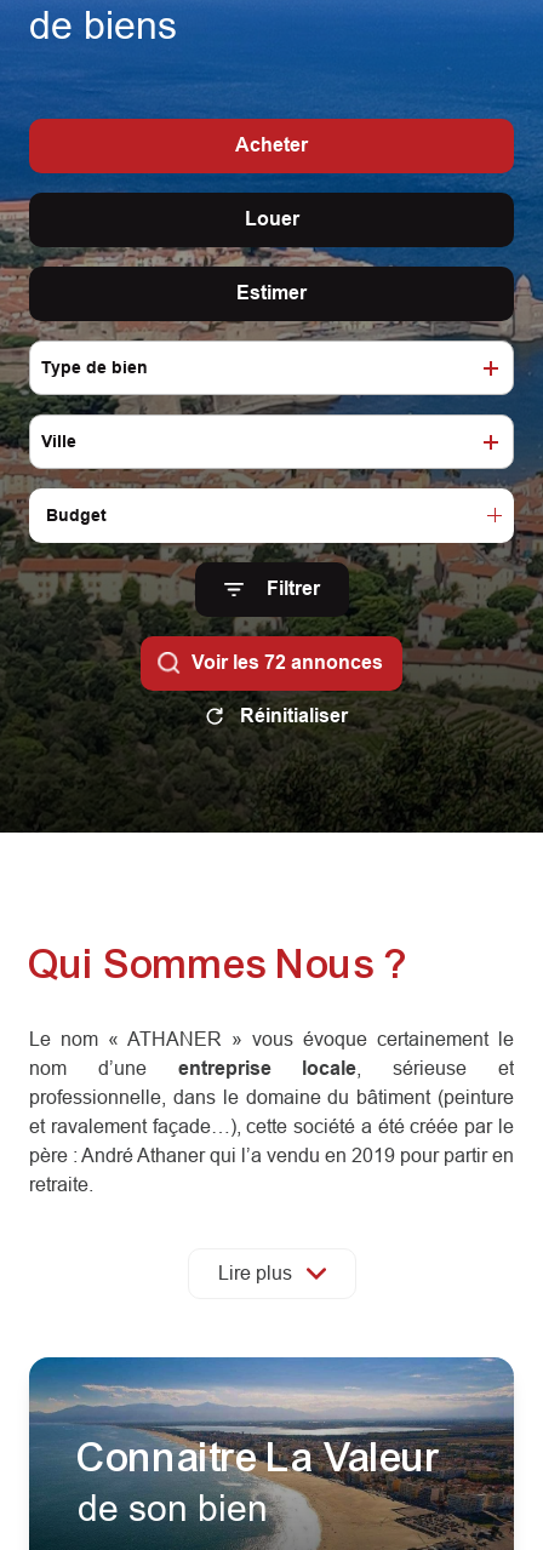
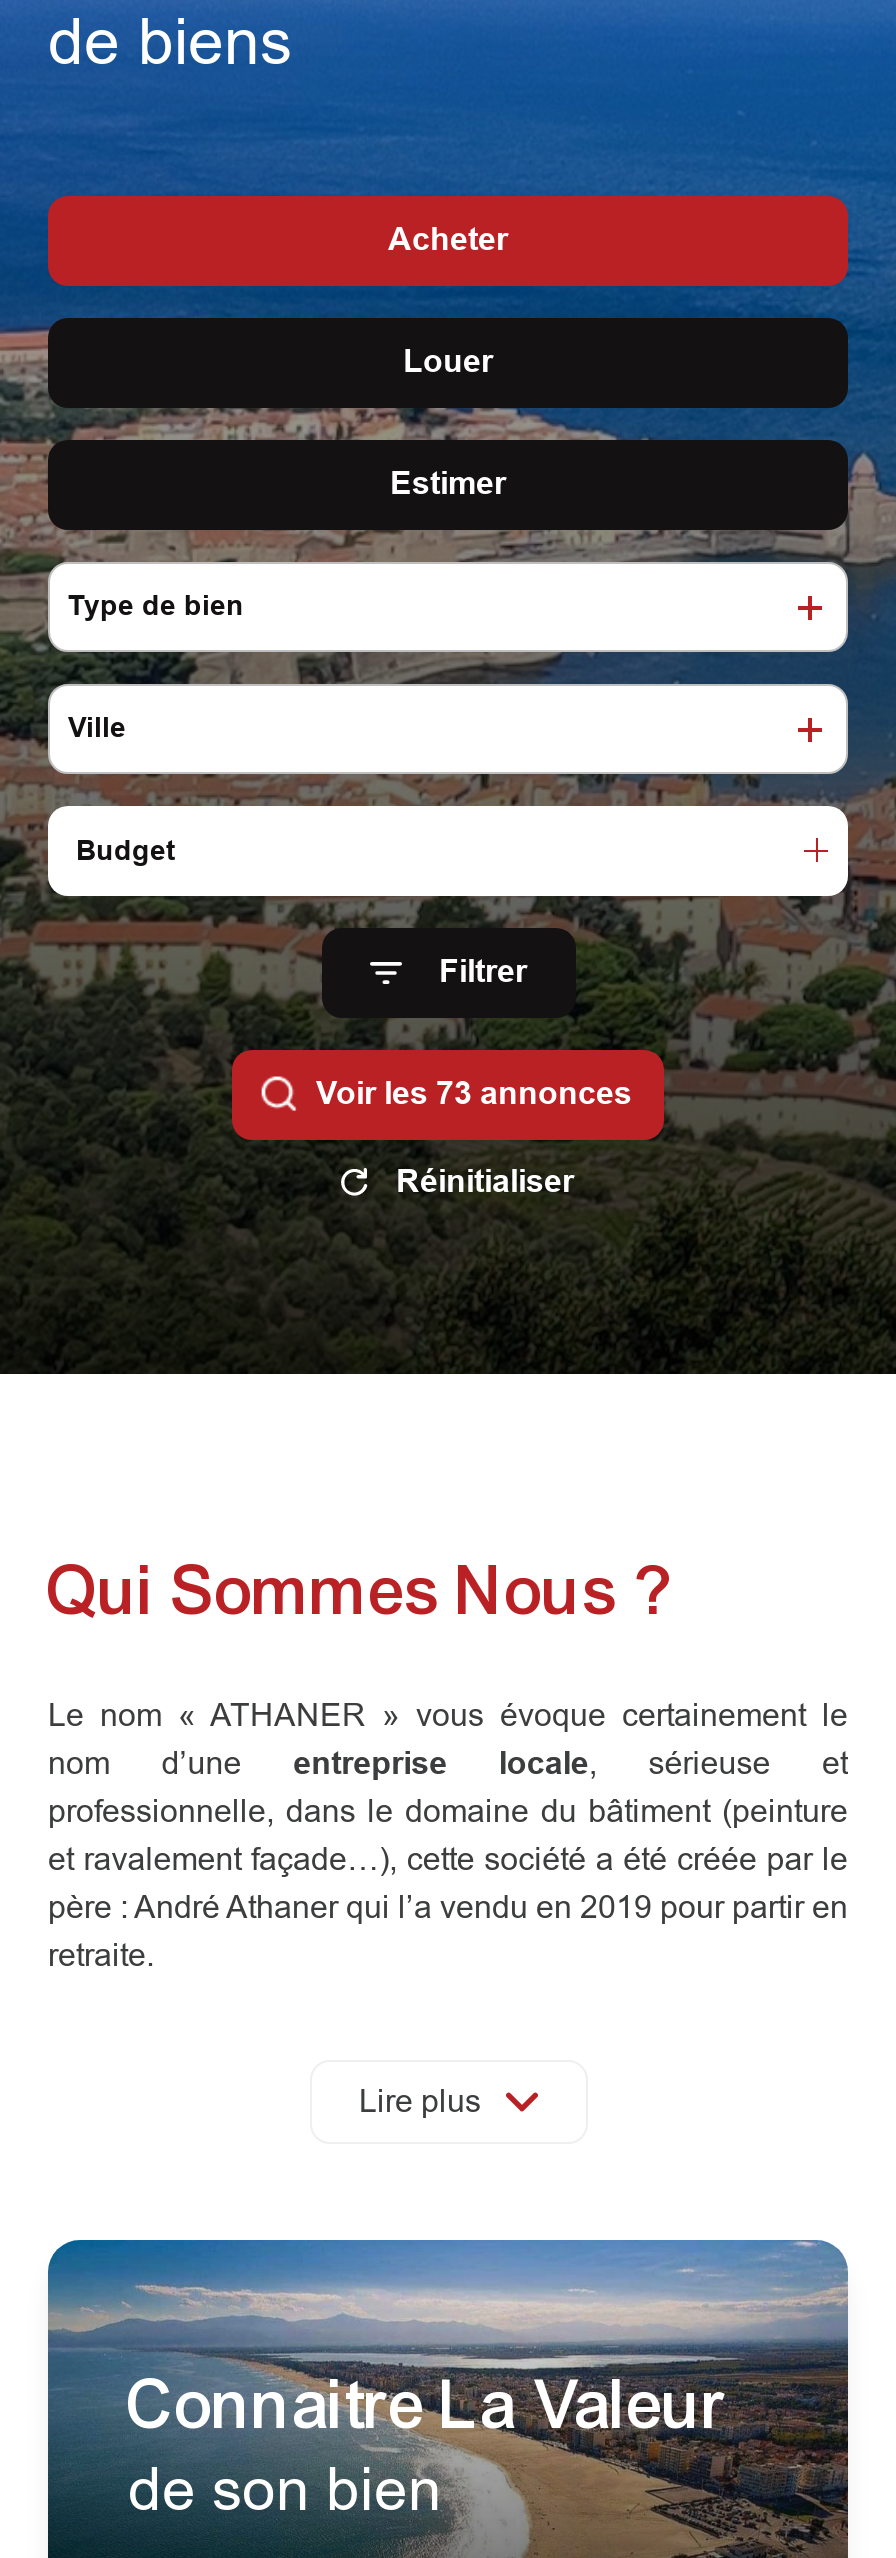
[192,652,383,673] Voir les 72 annonces -> [316,1077,632,1111] Voir les 73 annonces

